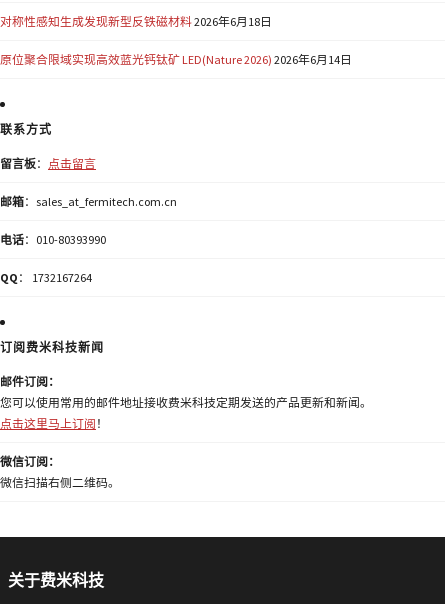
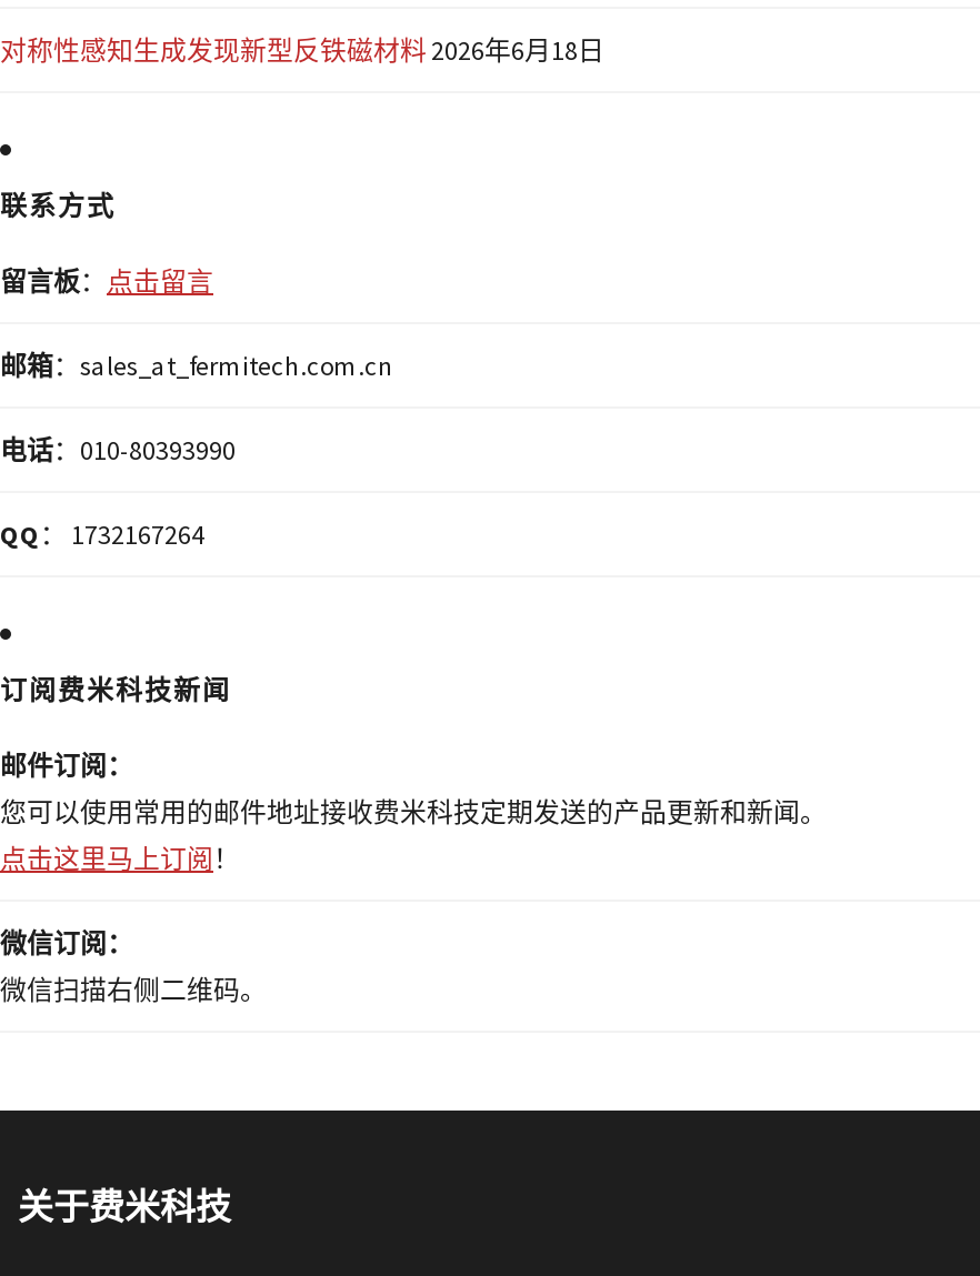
[0,52,352,67] 原位聚合限域实现高效蓝光钙钛矿 LED(Nature 2026) 2026年6月14日 -> none

